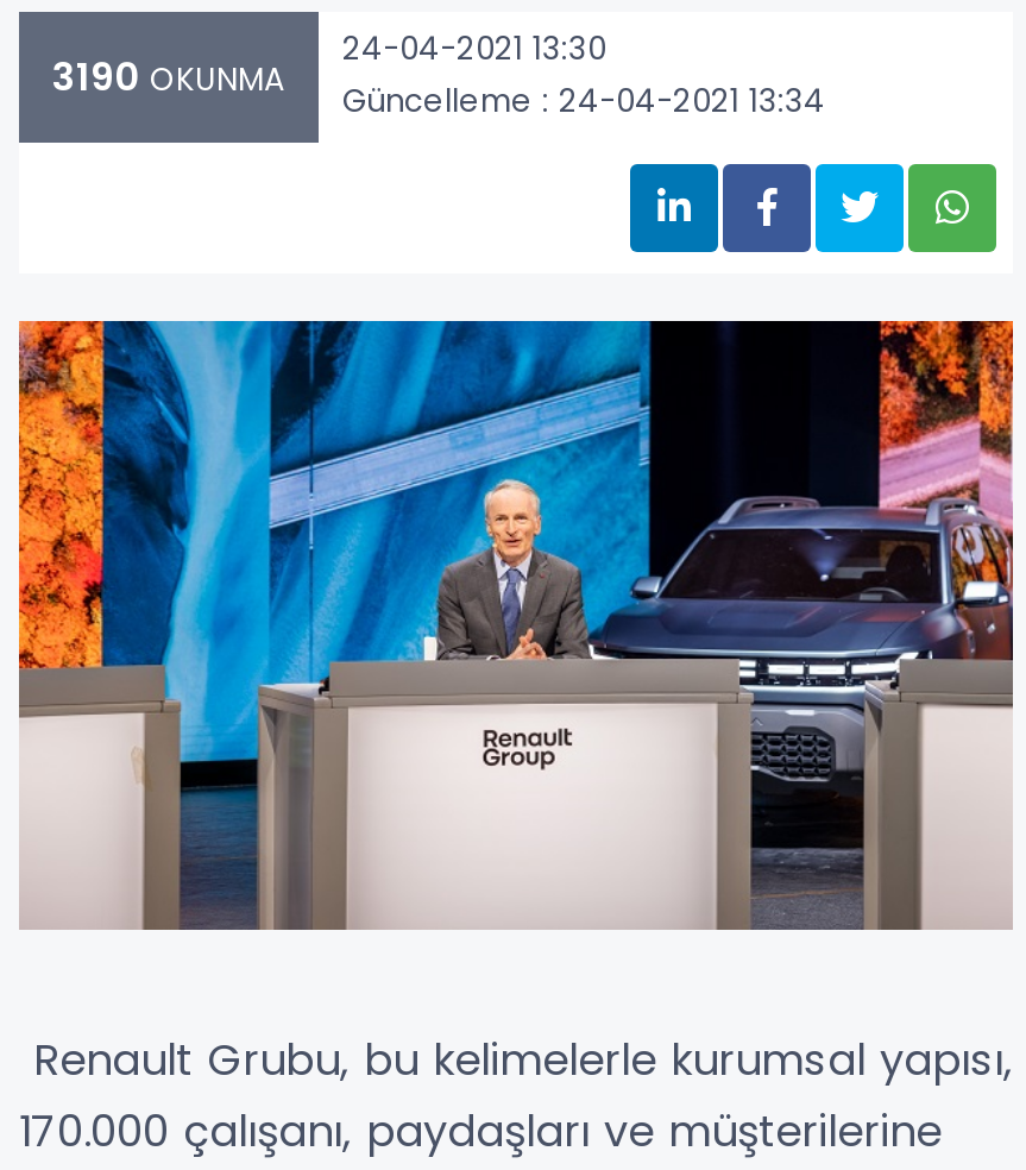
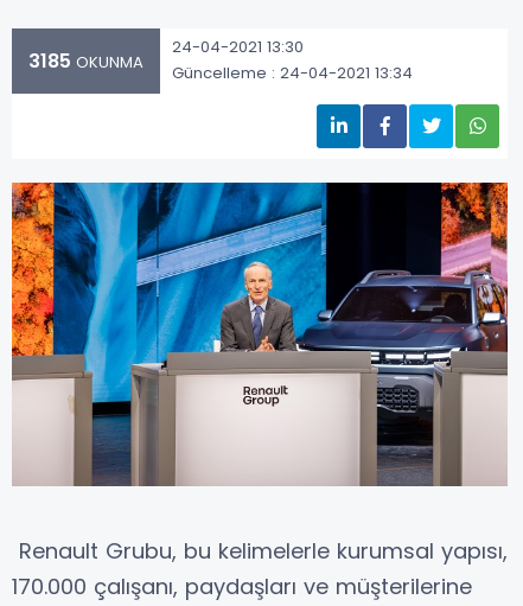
[52,27,825,124] 3190 OKUNMA 24-04-2021 13:30 Güncelleme : 24-04-2021 13:34 -> [28,36,413,84] 3185 OKUNMA 24-04-2021 13:30 Güncelleme : 24-04-2021 13:34

